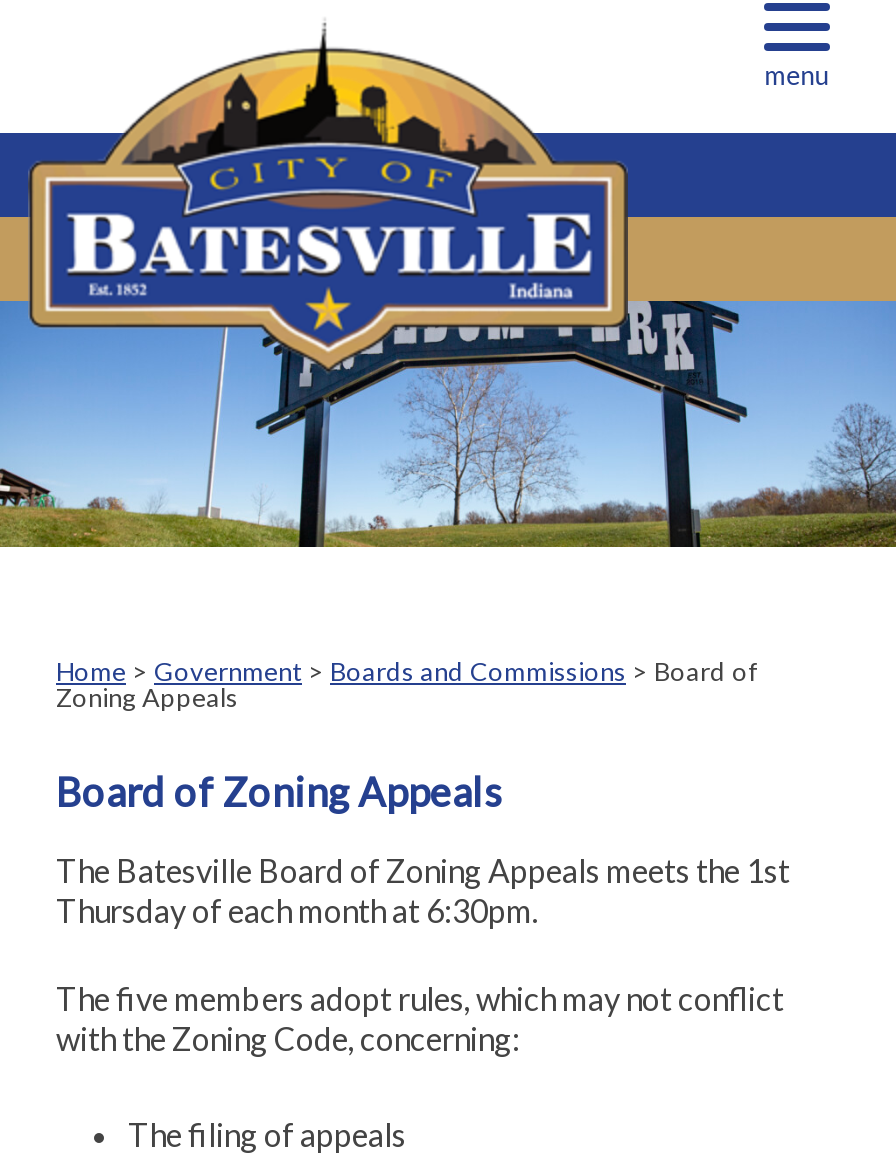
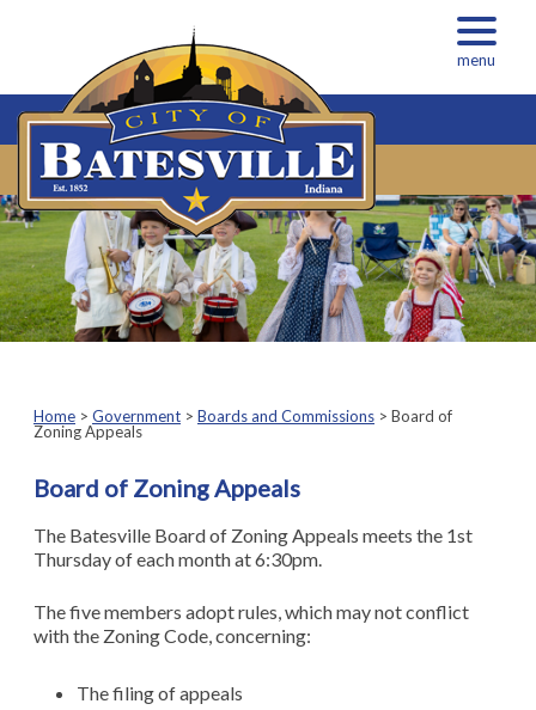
[6,299,890,549] [image] -> [4,194,532,343] [image]

